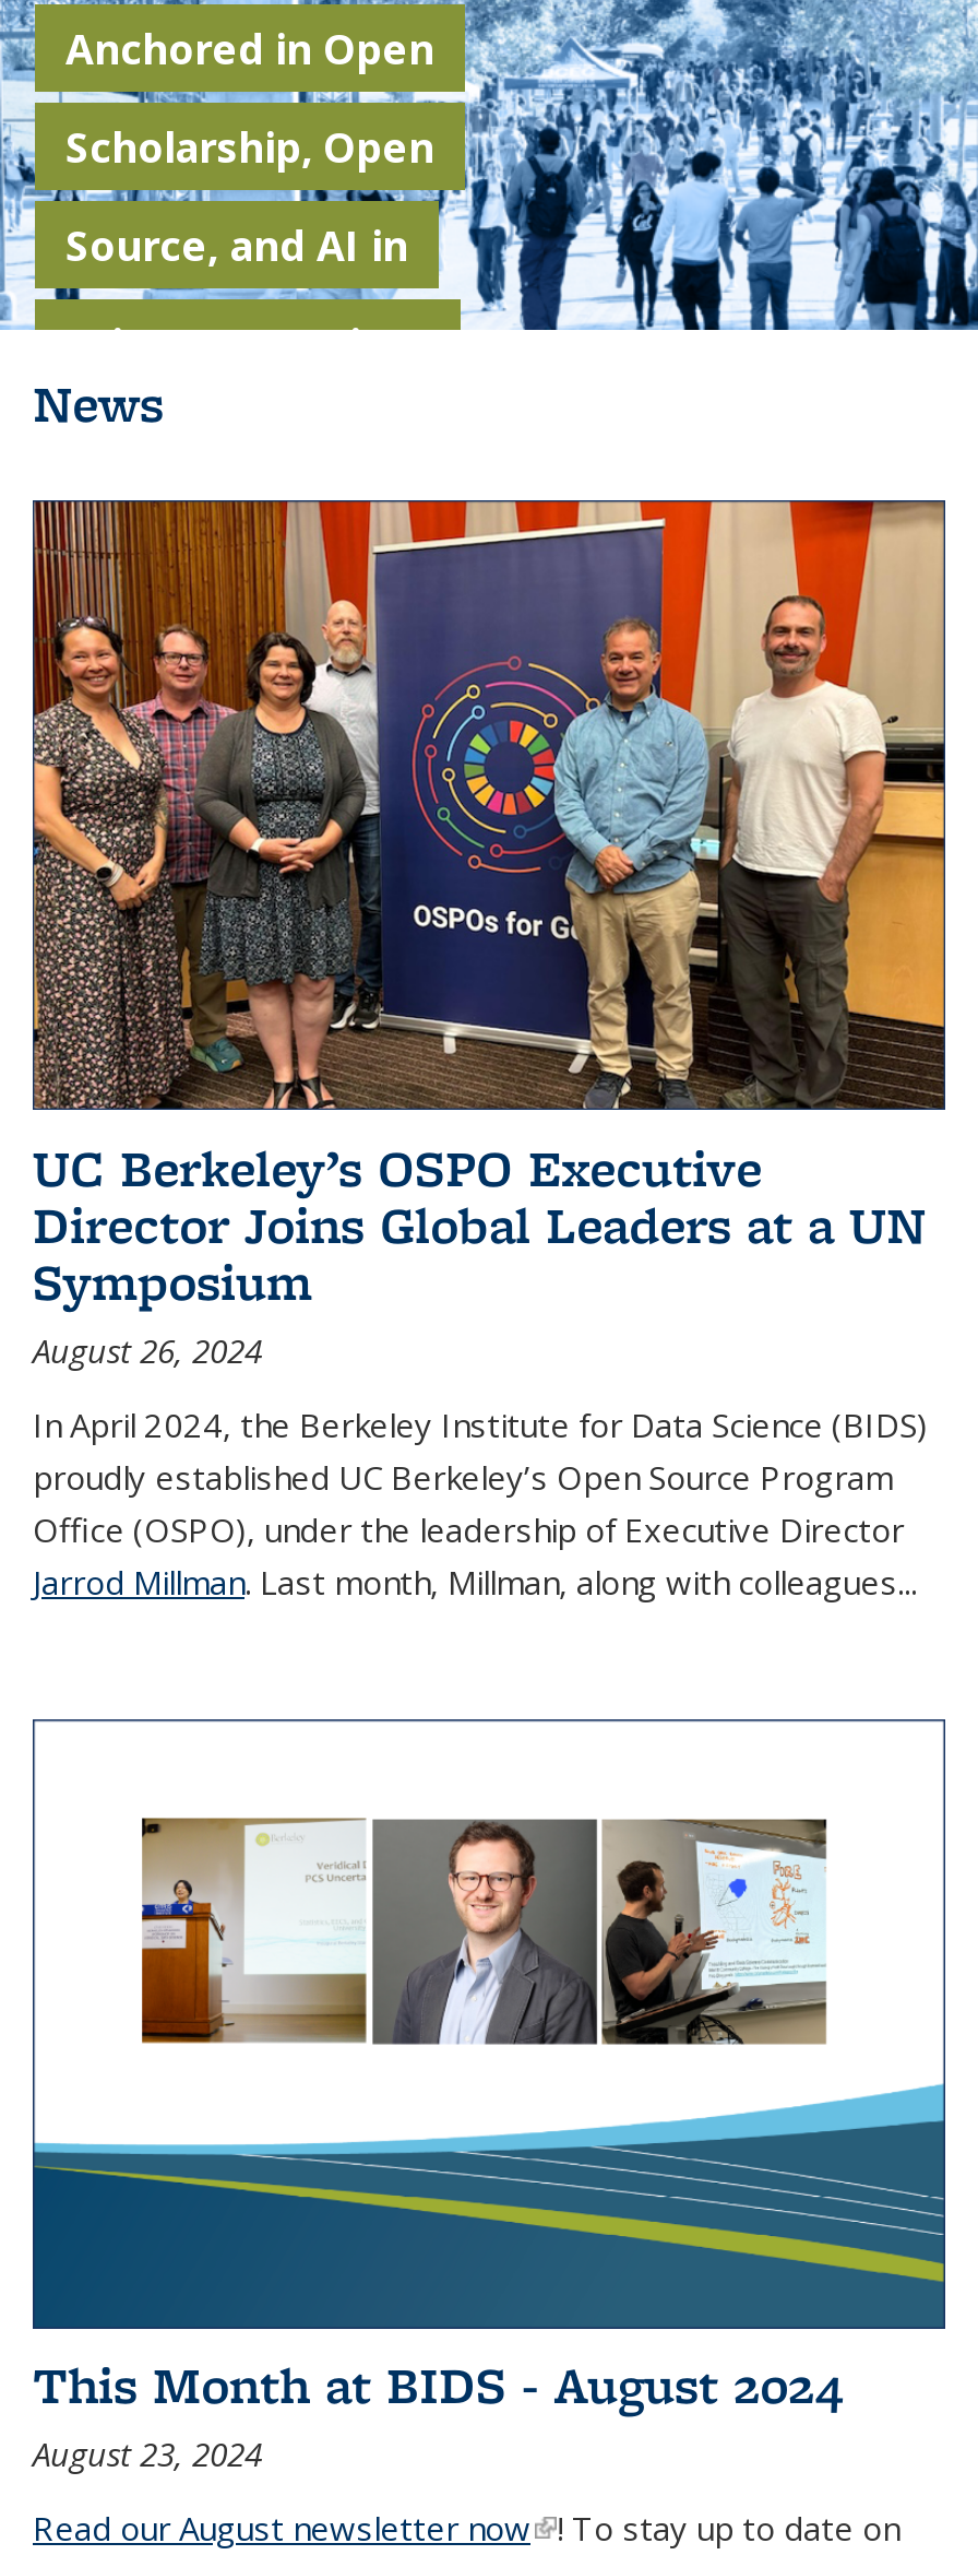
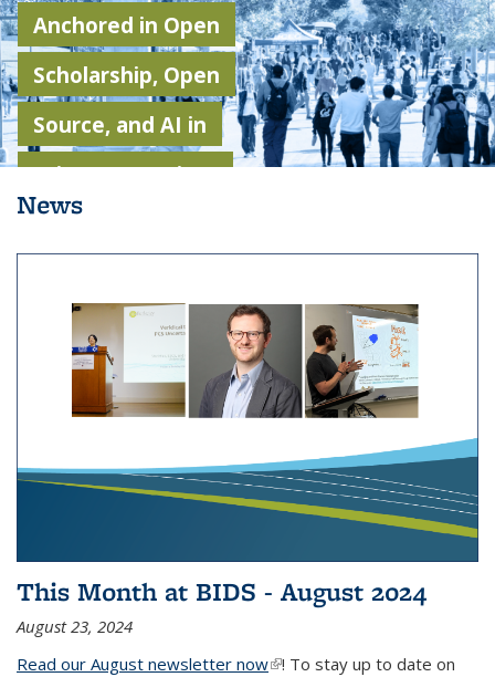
[33,500,945,1603] [image] | UC Berkeley’s OSPO Executive | Director Joins Global Leaders at a UN | Symposium | August 26, 2024 | In April 2024, the Berkeley Institute for Data Science (BIDS) | proudly established UC Berkeley’s Open Source Program | Office (OSPO), under the leadership of Executive Director | Jarrod Millman. Last month, Millman, along with colleagues... -> none

